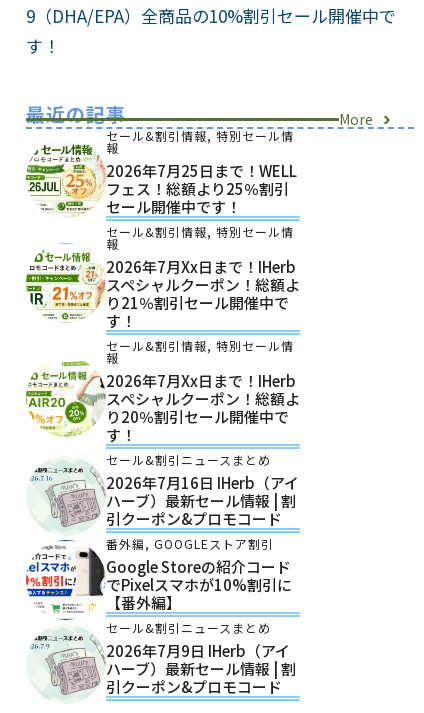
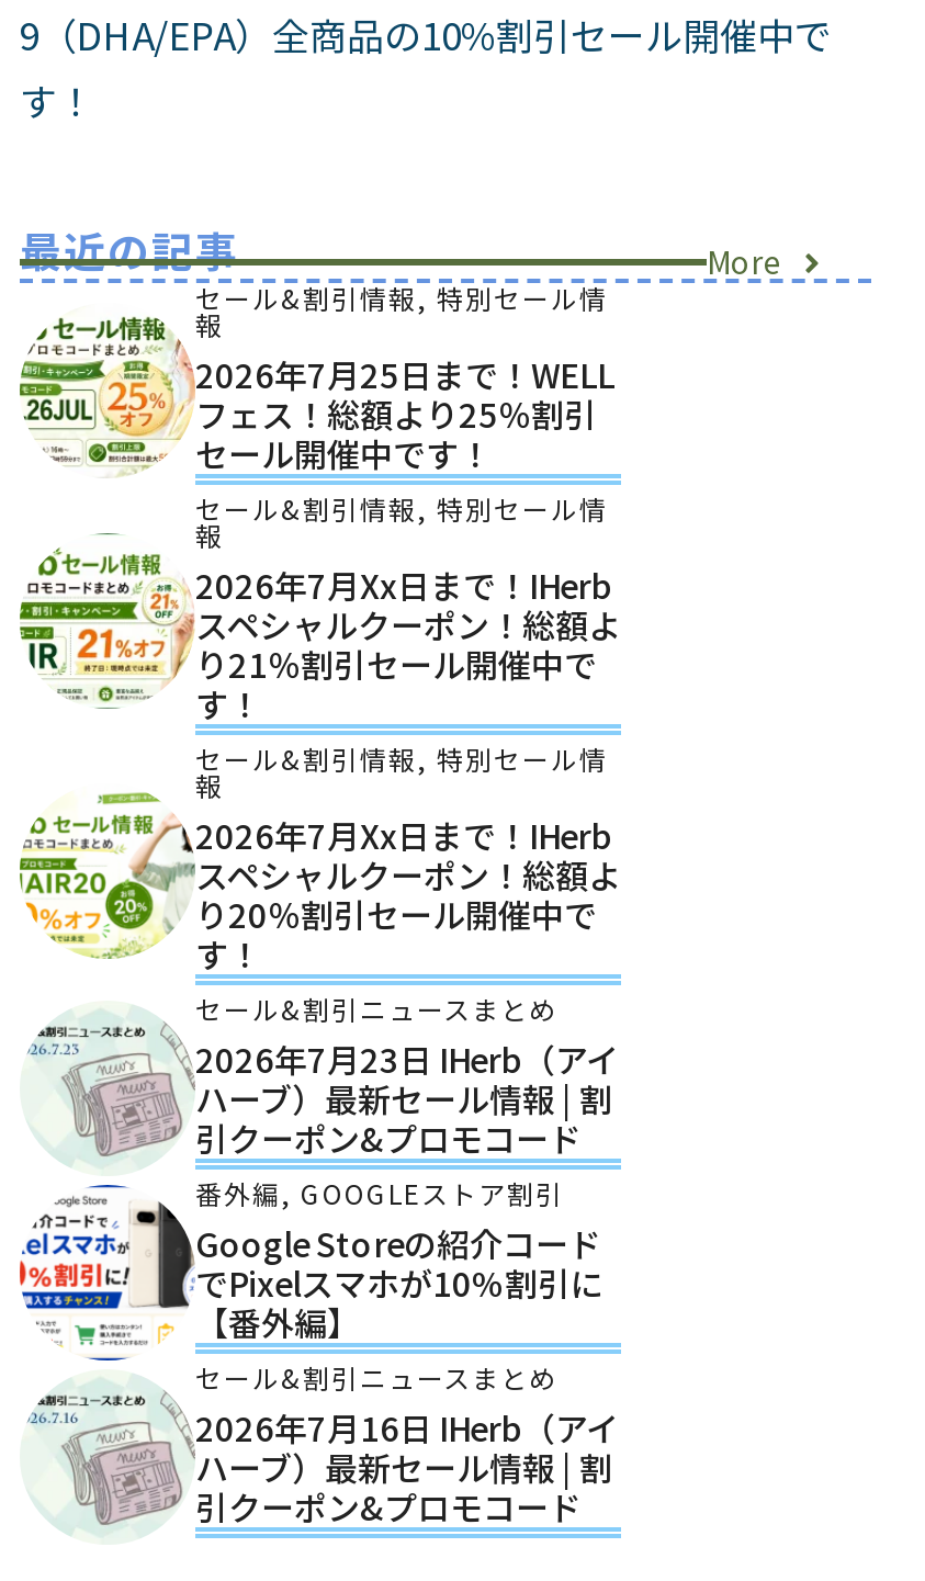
moved [106,472,299,493] -> [195,1405,619,1451]: 2026年7月16日 IHerb（アイ
none -> [195,1036,619,1082] 2026年7月23日 IHerb（アイ
[106,640,290,661] 2026年7月9日 IHerb（アイ -> none

